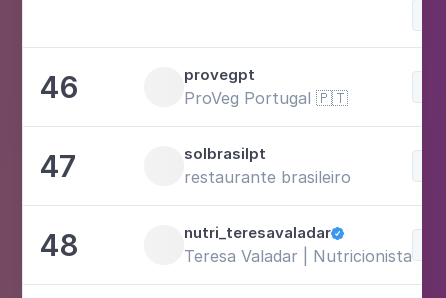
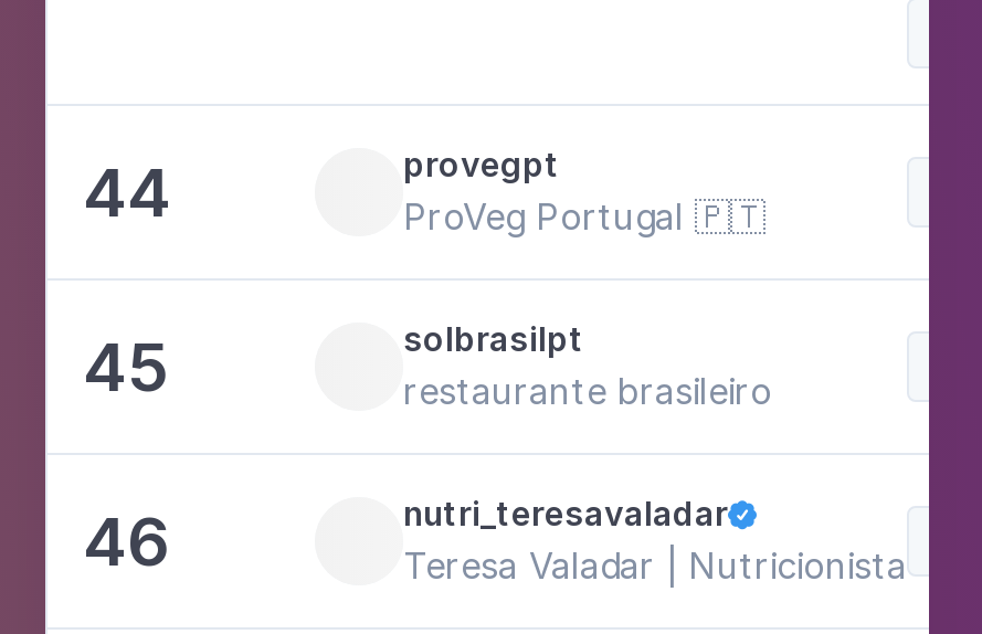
[39,68,79,104] 46 -> [83,151,171,231] 44
[39,147,76,183] 47 -> [83,326,169,405] 45
[39,226,79,262] 48 -> [83,500,171,580] 46

